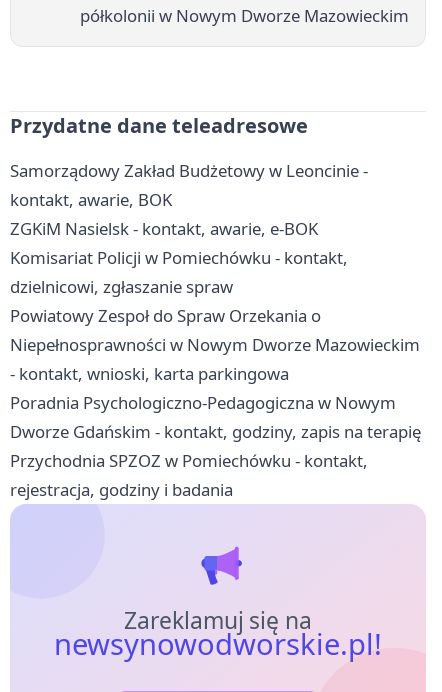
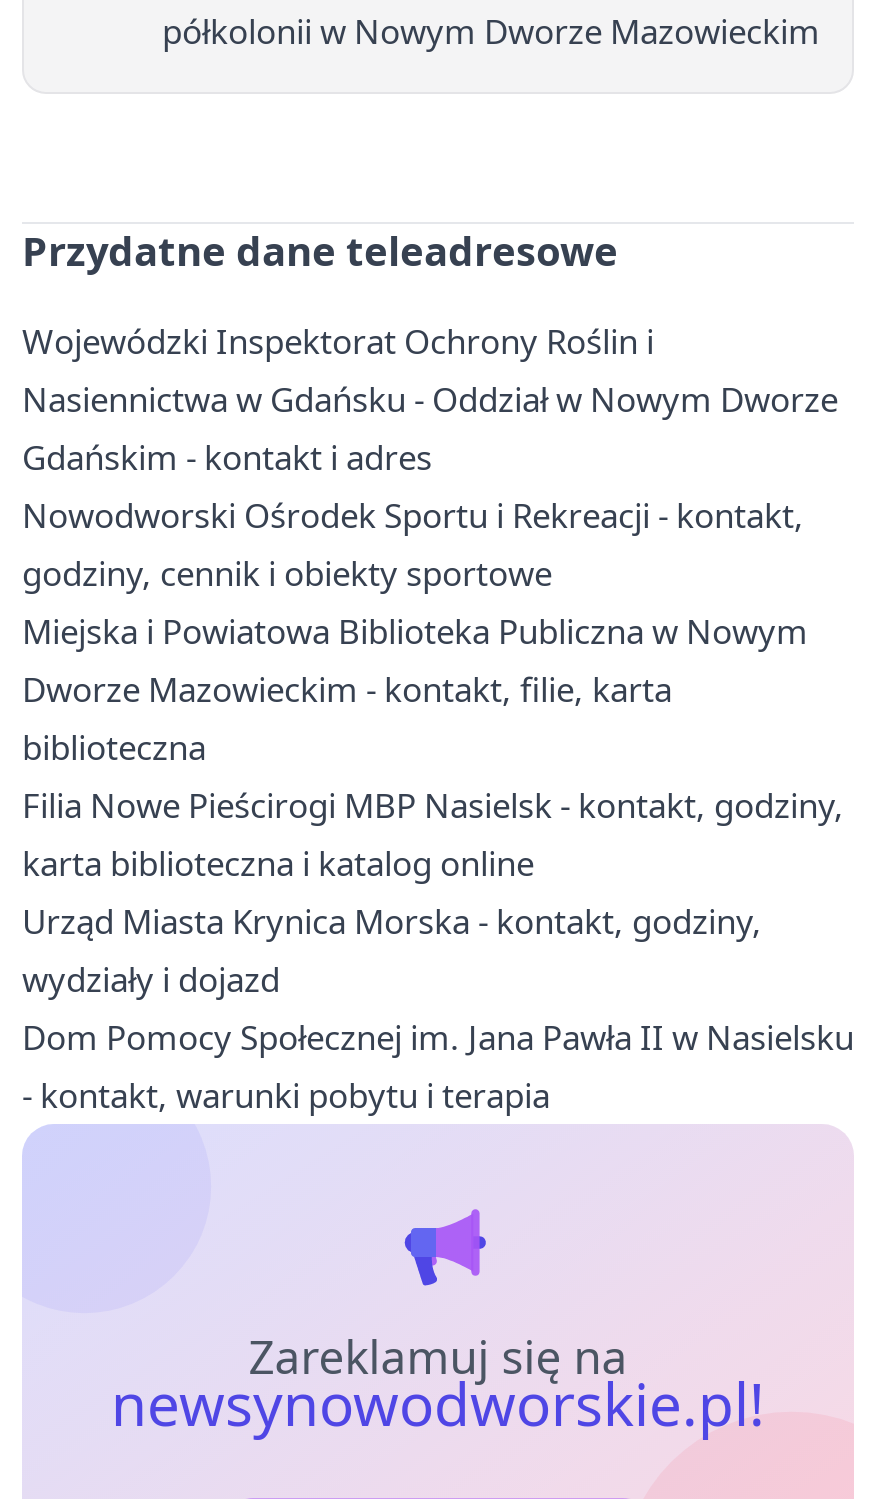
[10,159,421,501] Samorządowy Zakład Budżetowy w Leoncinie - | kontakt, awarie, BOK | ZGKiM Nasielsk - kontakt, awarie, e-BOK | Komisariat Policji w Pomiechówku - kontakt, | dzielnicowi, zgłaszanie spraw | Powiatowy Zespoł do Spraw Orzekania o | Niepełnosprawności w Nowym Dworze Mazowieckim | - kontakt, wnioski, karta parkingowa | Poradnia Psychologiczno-Pedagogiczna w Nowym | Dworze Gdańskim - kontakt, godziny, zapis na terapię | Przychodnia SPZOZ w Pomiechówku - kontakt, | rejestracja, godziny i badania -> [22,319,854,1119] Wojewódzki Inspektorat Ochrony Roślin i | Nasiennictwa w Gdańsku - Oddział w Nowym Dworze | Gdańskim - kontakt i adres | Nowodworski Ośrodek Sportu i Rekreacji - kontakt, | godziny, cennik i obiekty sportowe | Miejska i Powiatowa Biblioteka Publiczna w Nowym | Dworze Mazowieckim - kontakt, filie, karta | biblioteczna | Filia Nowe Pieścirogi MBP Nasielsk - kontakt, godziny, | karta biblioteczna i katalog online | Urząd Miasta Krynica Morska - kontakt, godziny, | wydziały i dojazd | Dom Pomocy Społecznej im. Jana Pawła II w Nasielsku | - kontakt, warunki pobytu i terapia

